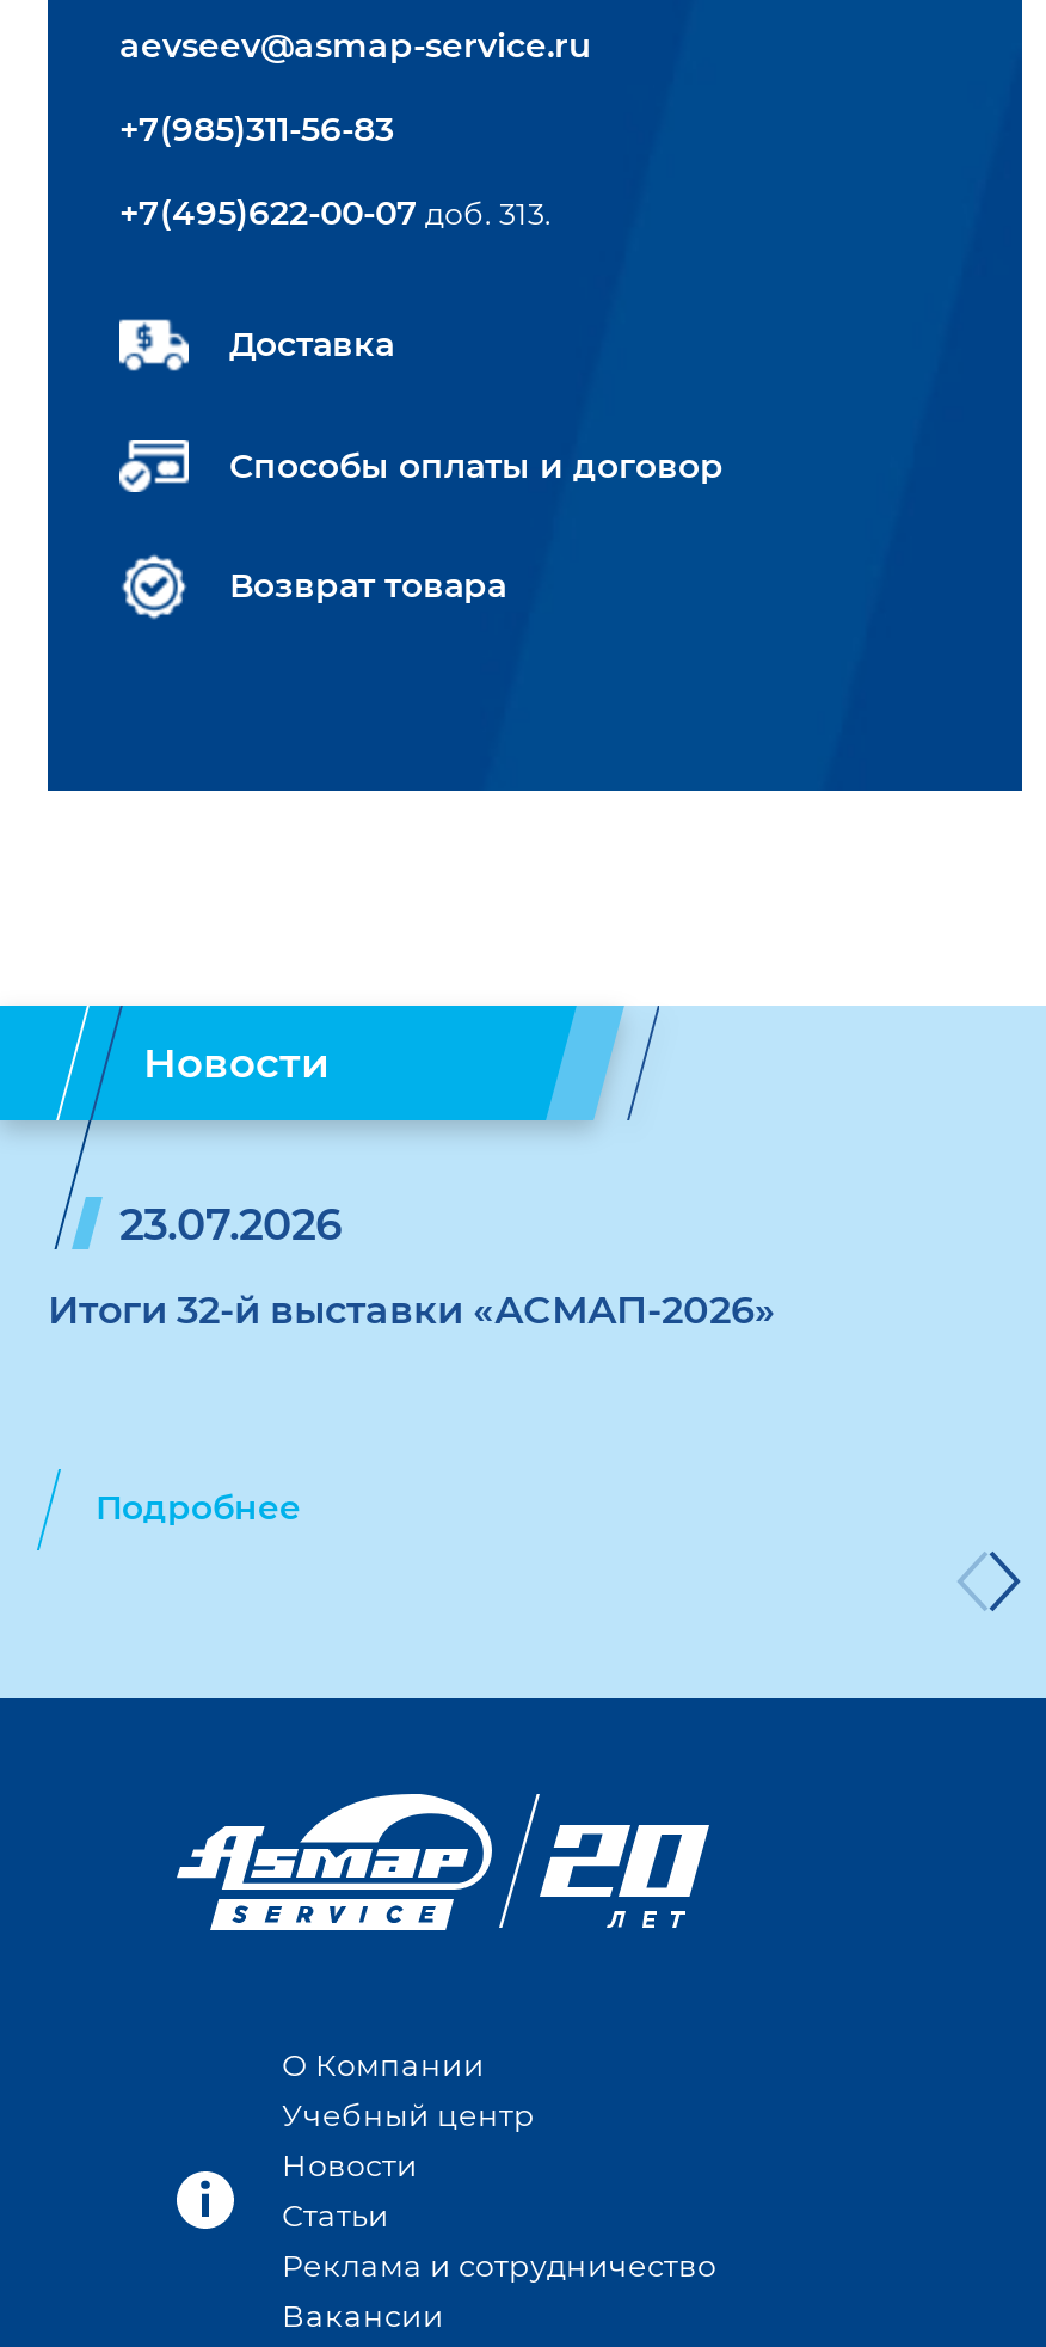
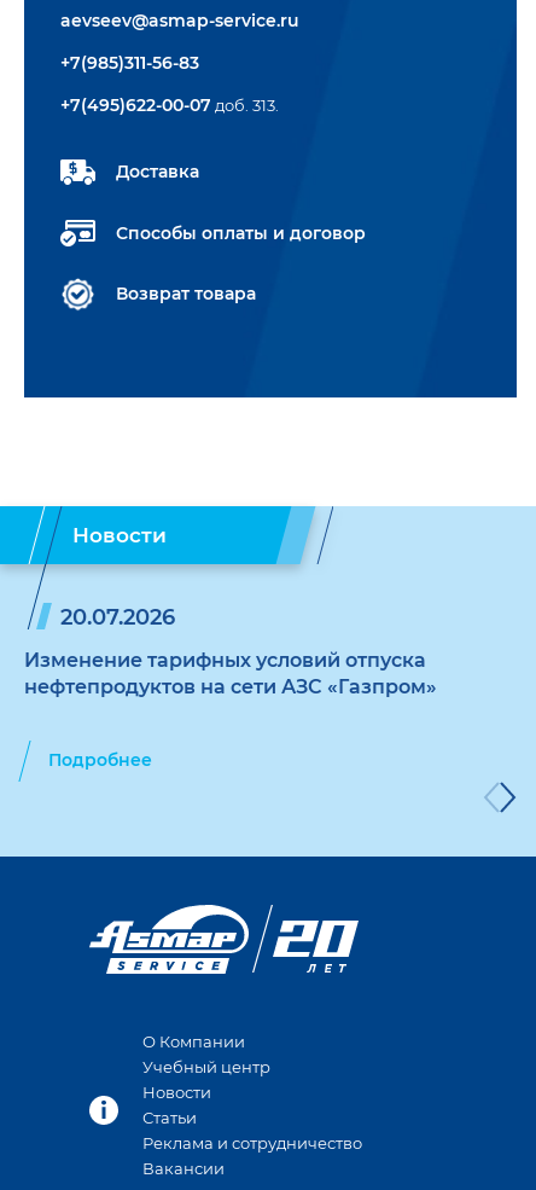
[119,1199,342,1252] 23.07.2026 -> [60,604,175,631] 20.07.2026
[48,1288,776,1333] Итоги 32-й выставки «АСМАП-2026» -> [24,649,437,698] Изменение тарифных условий отпуска | нефтепродуктов на сети АЗС «Газпром»

